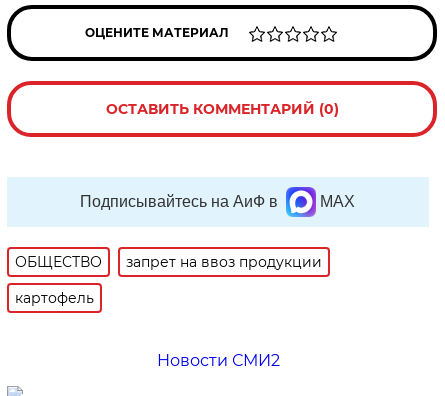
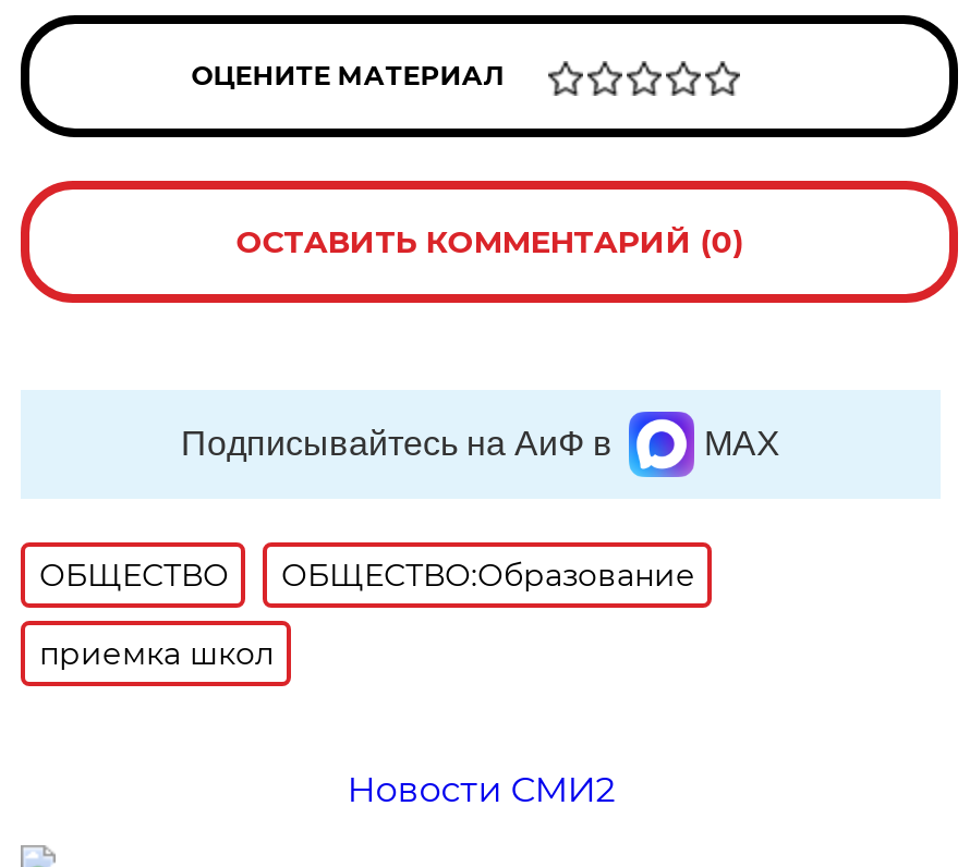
[126,253,322,271] запрет на ввоз продукции -> [281,555,695,594] ОБЩЕСТВО:Образование
[15,289,94,307] картофель -> [39,634,274,673] приемка школ

